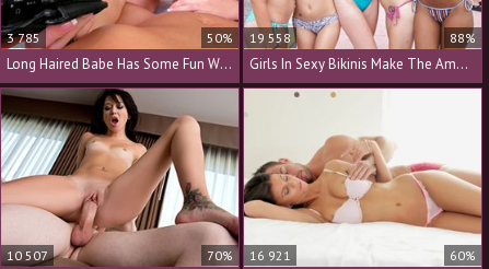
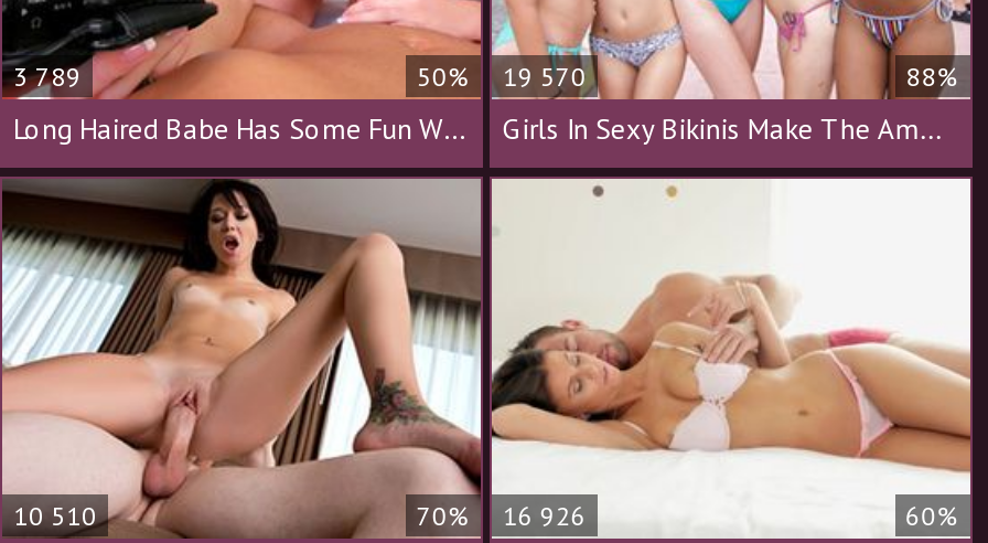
[7,30,40,46] 3 785 -> [13,60,82,94] 3 789
[207,30,291,46] 50% 19 558 -> [416,60,586,94] 50% 19 570
[7,248,48,264] 10 507 -> [13,500,97,533] 10 510
[207,248,291,264] 70% 16 921 -> [416,500,586,533] 70% 16 926

